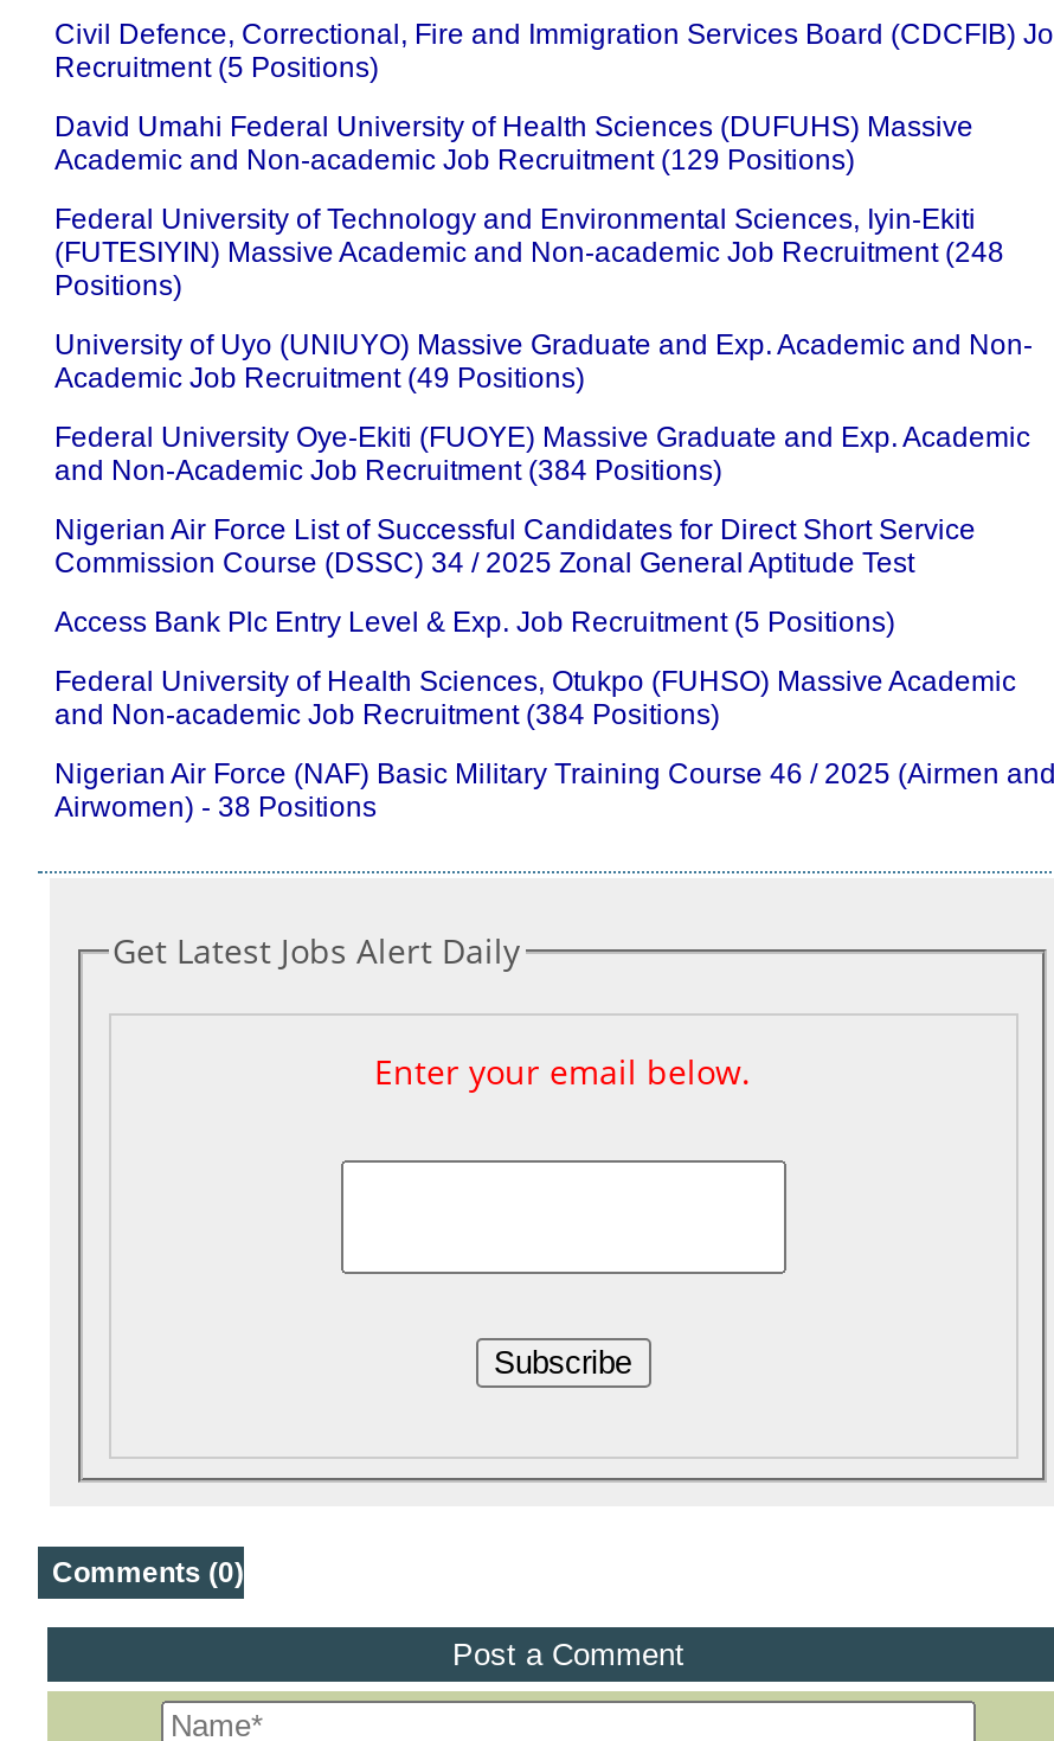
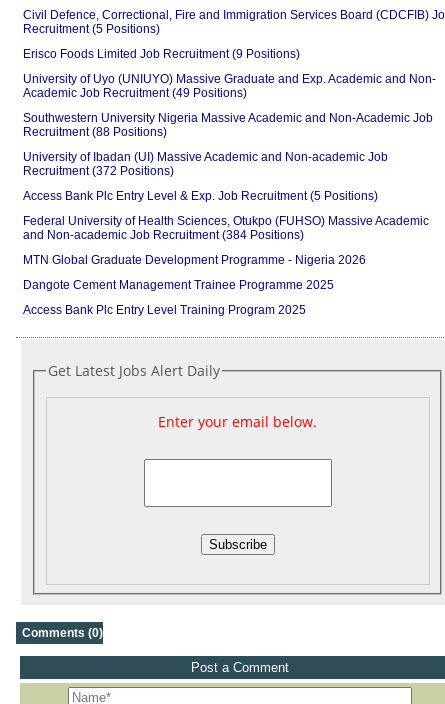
[54,110,1004,302] David Umahi Federal University of Health Sciences (DUFUHS) Massive | Academic and Non-academic Job Recruitment (129 Positions) | Federal University of Technology and Environmental Sciences, Iyin-Ekiti | (FUTESIYIN) Massive Academic and Non-academic Job Recruitment (248 | Positions) -> [23,47,300,61] Erisco Foods Limited Job Recruitment (9 Positions)
moved [54,328,1033,394] -> [23,72,436,100]: University of Uyo (UNIUYO) Massive Graduate and Exp. Academic and Non- | Academic Job Recruitment (49 Positions)
[54,420,1030,486] Federal University Oye-Ekiti (FUOYE) Massive Graduate and Exp. Academic | and Non-Academic Job Recruitment (384 Positions) -> [23,111,433,139] Southwestern University Nigeria Massive Academic and Non-Academic Job | Recruitment (88 Positions)
[54,512,976,579] Nigerian Air Force List of Successful Candidates for Direct Short Service | Commission Course (DSSC) 34 / 2025 Zonal General Aptitude Test -> [23,150,388,178] University of Ibadan (UI) Massive Academic and Non-academic Job | Recruitment (372 Positions)
moved [54,605,1016,731] -> [23,189,429,242]: Access Bank Plc Entry Level & Exp. Job Recruitment (5 Positions) | Federal University of Health Sciences, Otukpo (FUHSO) Massive Academic | and Non-academic Job Recruitment (384 Positions)
[54,757,1054,823] Nigerian Air Force (NAF) Basic Military Training Course 46 / 2025 (Airmen and | Airwomen) - 38 Positions -> [23,253,366,317] MTN Global Graduate Development Programme - Nigeria 2026 | Dangote Cement Management Trainee Programme 2025 | Access Bank Plc Entry Level Training Program 2025

